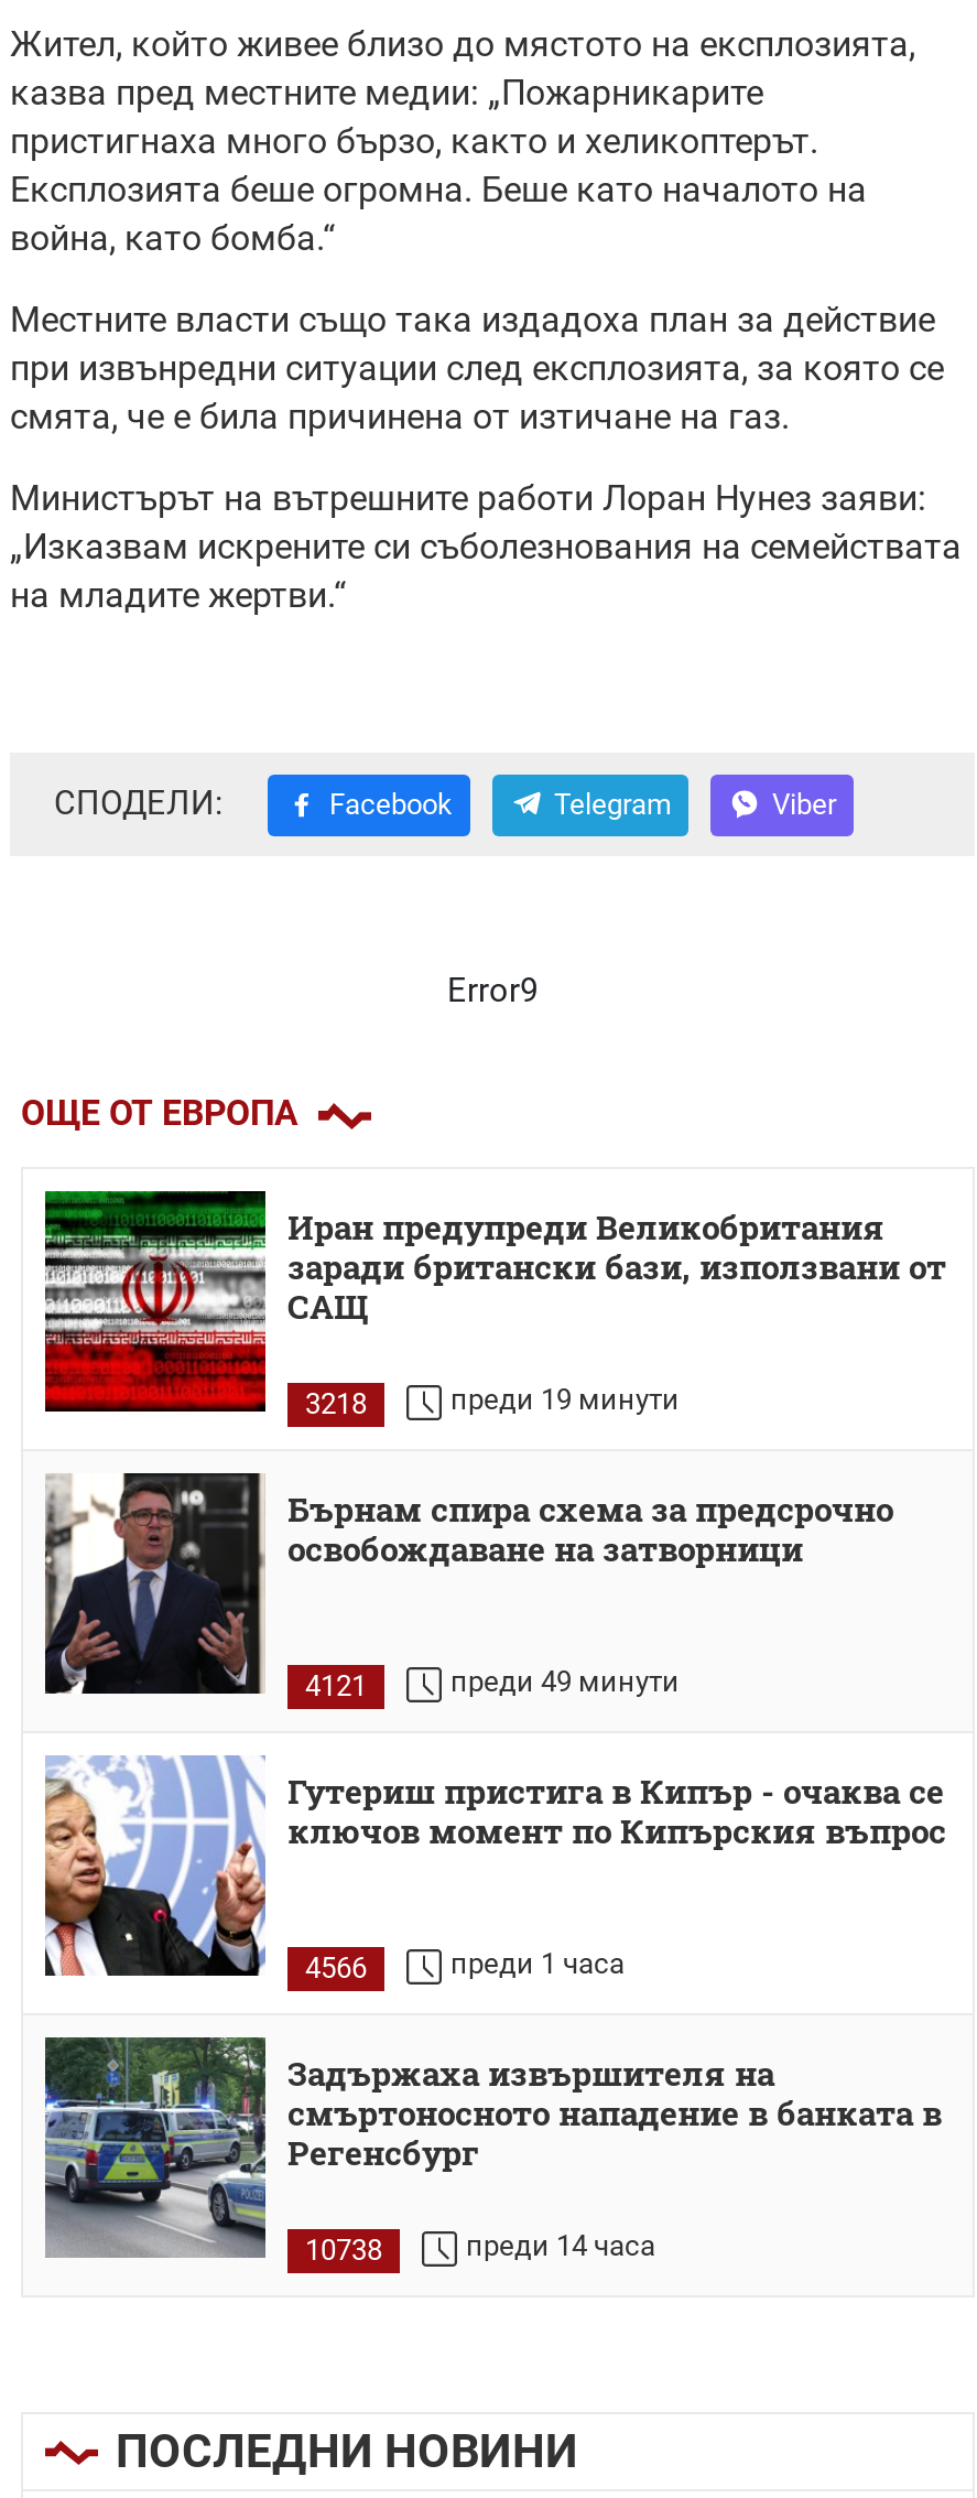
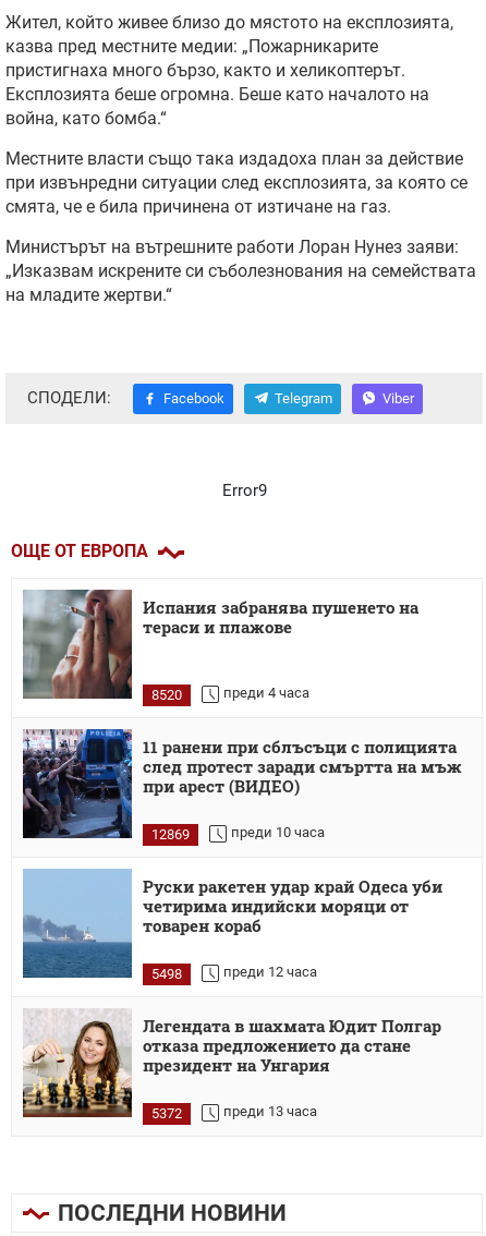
[43,1189,946,1414] [image] | Иран предупреди Великобритания | заради британски бази, използвани от | САЩ -> [22,589,418,700] [image] | Испания забранява пушенето на | тераси и плажове
[305,1383,680,1421] 3218 | преди 19 минути -> [151,685,309,703] 8520 | преди 4 часа
[43,1471,893,1696] [image] | Бърнам спира схема за предсрочно | освобождаване на затворници -> [22,728,462,839] [image] | 11 ранени при сблъсъци с полицията | след протест заради смъртта на мъж | при арест (ВИДЕО)
[305,1665,680,1703] 4121 | преди 49 минути -> [151,824,325,843] 12869 | преди 10 часа
[43,1758,946,1978] [image] | Гутериш пристига в Кипър - очаква се | ключов момент по Кипърския въпрос -> [22,869,442,979] [image] | Руски ракетен удар край Одеса уби | четирима индийски моряци от | товарен кораб
[305,1947,625,1985] 4566 | преди 1 часа -> [151,964,317,982] 5498 | преди 12 часа
[43,2035,942,2258] [image] | Задържаха извършителя на | смъртоносното нападение в банката в | Регенсбург -> [22,1008,441,1118] [image] | Легендата в шахмата Юдит Полгар | отказа предложението да стане | президент на Унгария
[305,2230,655,2267] 10738 | преди 14 часа -> [151,1103,317,1122] 5372 | преди 13 часа

